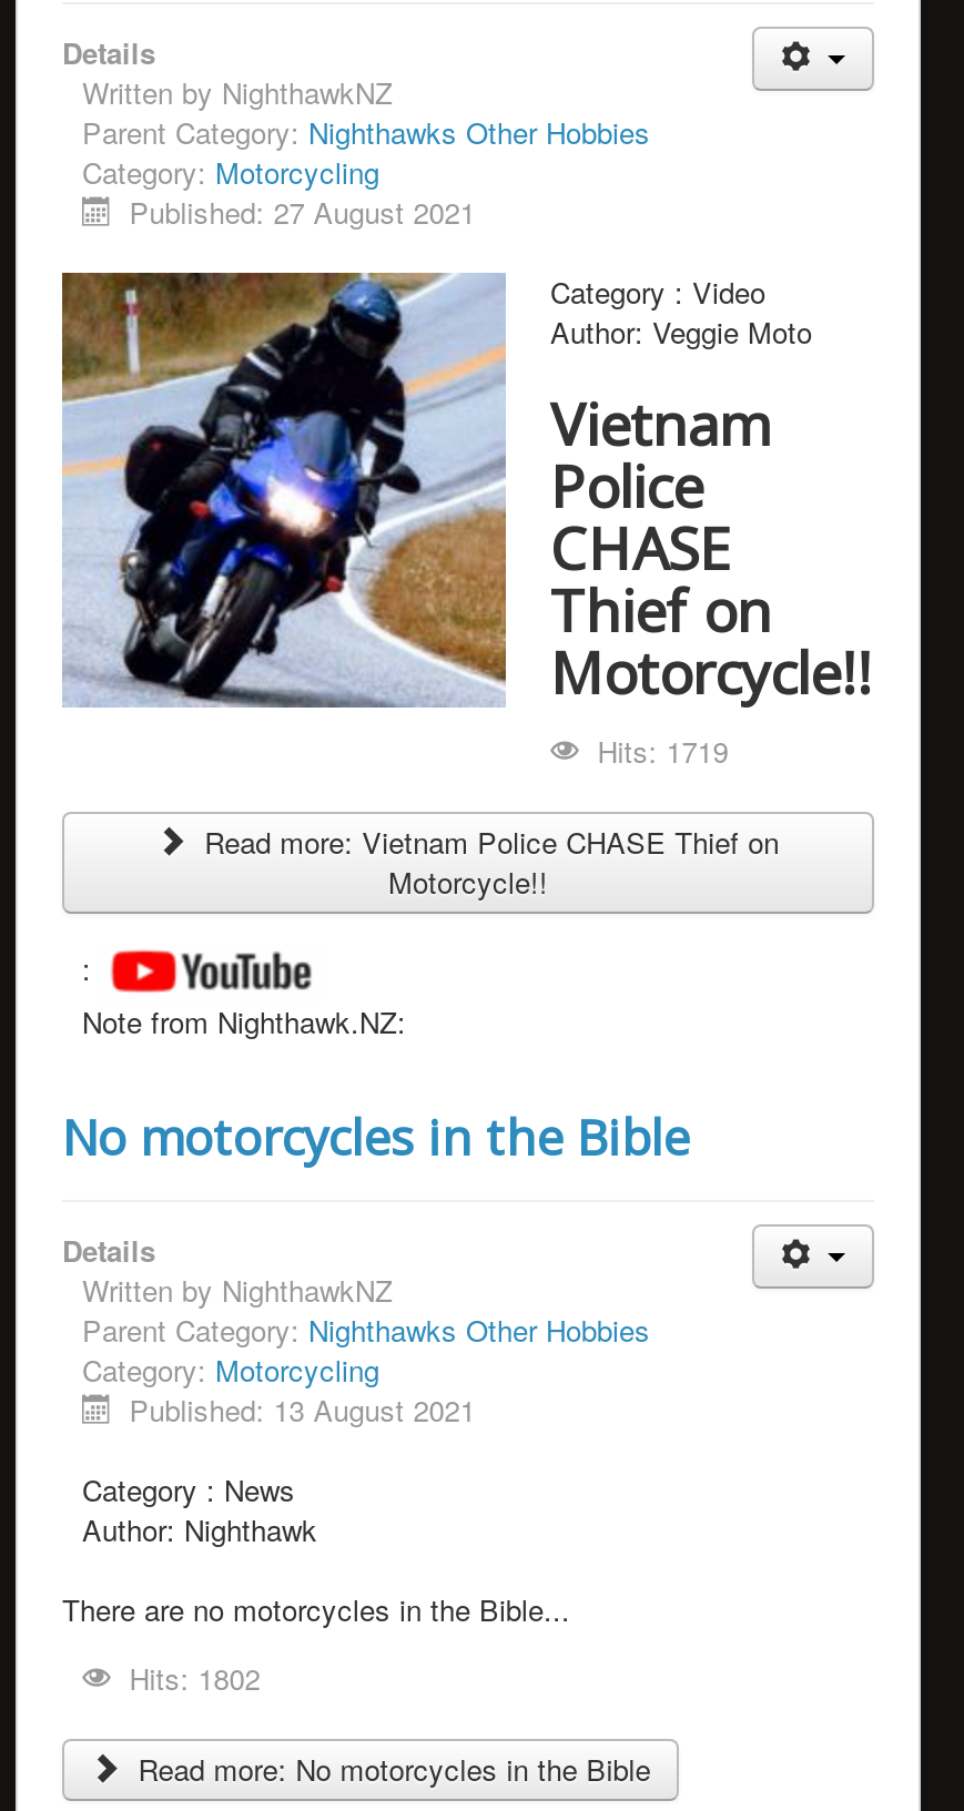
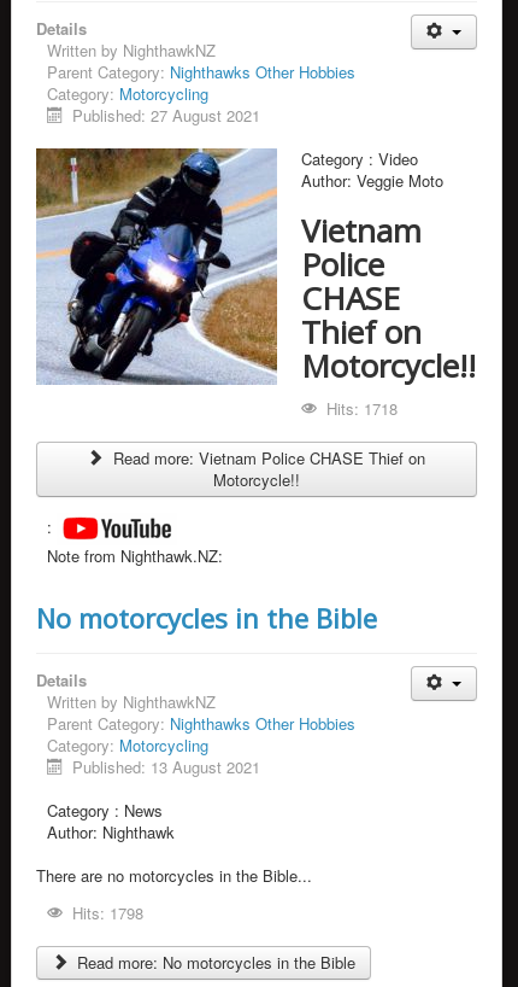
[597,729,728,771] Hits: 1719 -> [327,397,398,420] Hits: 1718
[129,1656,260,1698] Hits: 1802 -> [73,901,144,924] Hits: 1798

